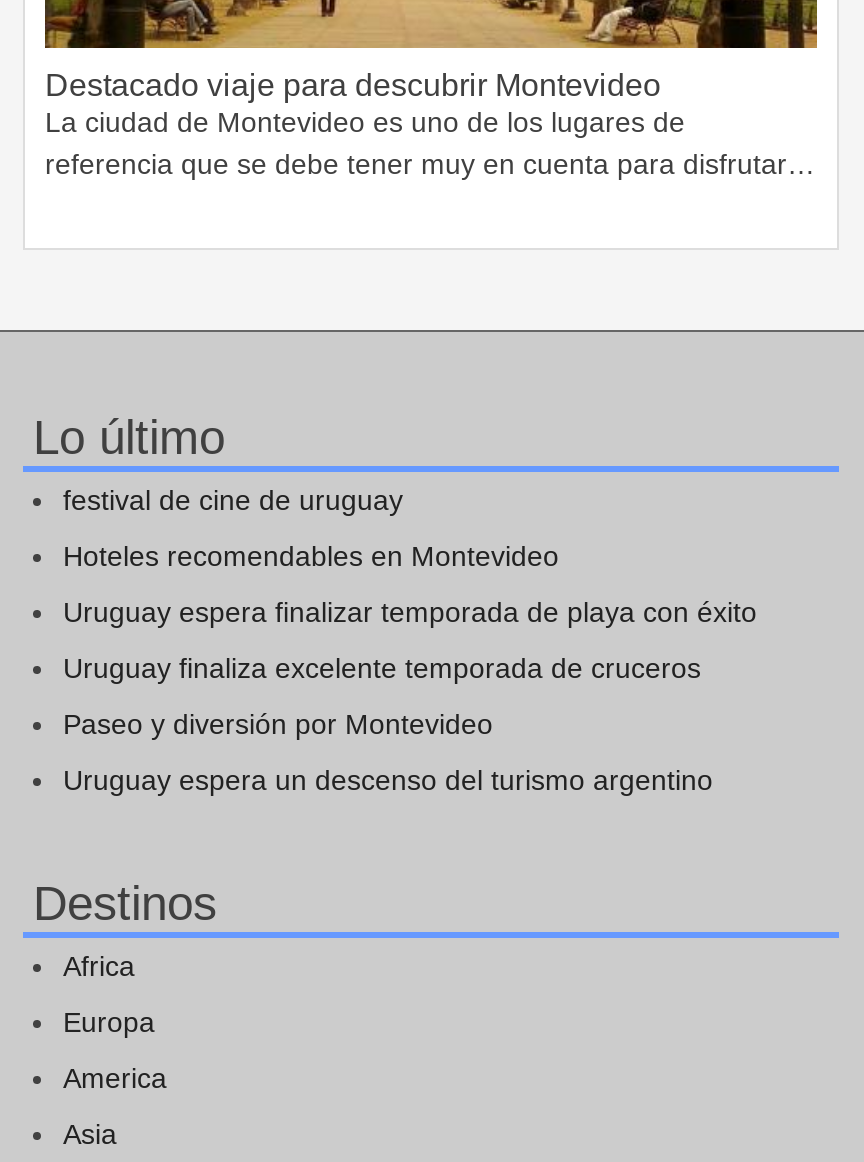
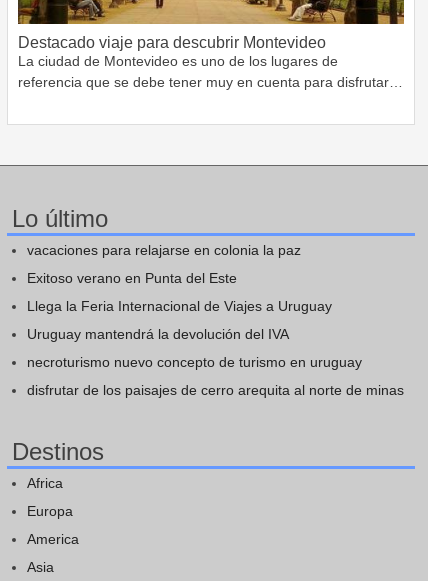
[63,484,403,516] festival de cine de uruguay -> [27,242,301,258] vacaciones para relajarse en colonia la paz
[63,540,559,572] Hoteles recomendables en Montevideo -> [27,270,237,286] Exitoso verano en Punta del Este
[63,596,757,628] Uruguay espera finalizar temporada de playa con éxito -> [27,298,332,314] Llega la Feria Internacional de Viajes a Uruguay
[63,652,701,684] Uruguay finaliza excelente temporada de cruceros -> [27,326,289,342] Uruguay mantendrá la devolución del IVA
[63,708,493,740] Paseo y diversión por Montevideo -> [27,354,362,370] necroturismo nuevo concepto de turismo en uruguay
[63,764,713,796] Uruguay espera un descenso del turismo argentino -> [27,382,404,398] disfrutar de los paisajes de cerro arequita al norte de minas

